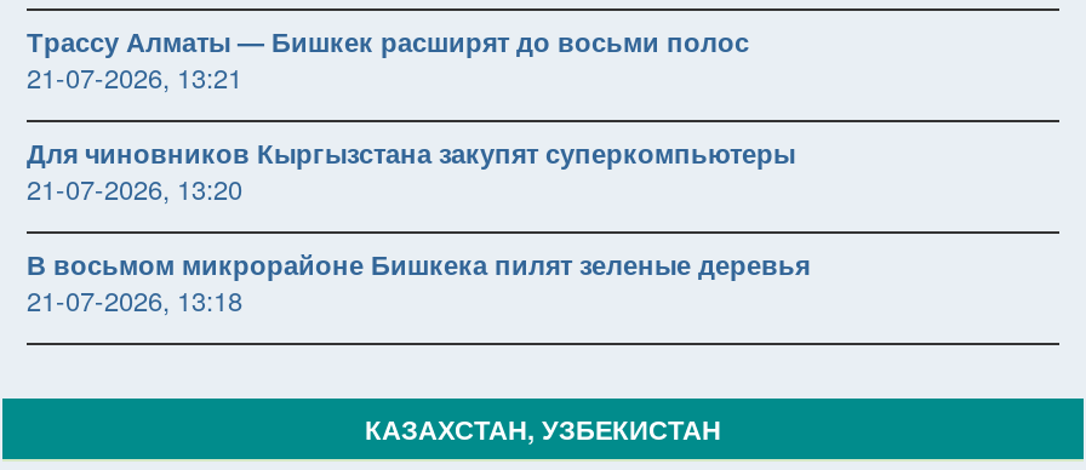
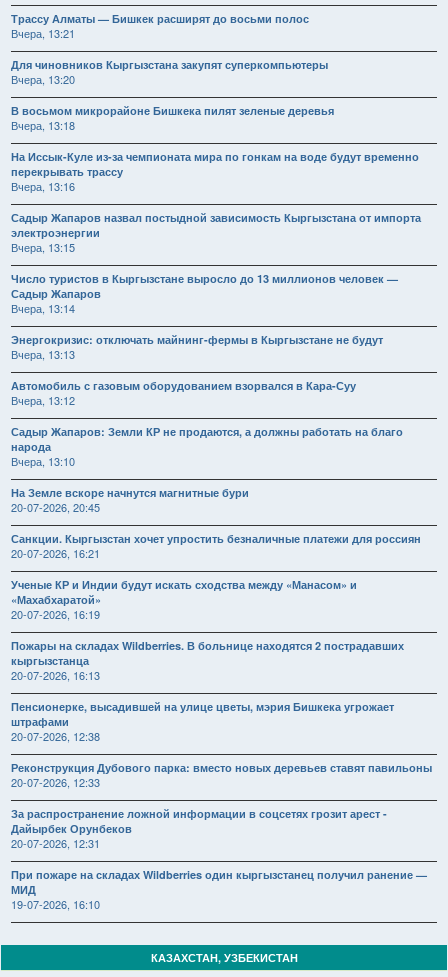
[27,56,242,95] 21-07-2026, 13:21 -> [11,25,75,41] Вчера, 13:21
[27,168,242,207] 21-07-2026, 13:20 -> [11,71,75,87] Вчера, 13:20
[27,279,242,318] 21-07-2026, 13:18 -> [11,117,432,912] Вчера, 13:18 | На Иссык-Куле из-за чемпионата мира по гонкам на воде будут временно | перекрывать трассу | Вчера, 13:16 | Садыр Жапаров назвал постыдной зависимость Кыргызстана от импорта | электроэнергии | Вчера, 13:15 | Число туристов в Кыргызстане выросло до 13 миллионов человек — | Садыр Жапаров | Вчера, 13:14 | Энергокризис: отключать майнинг-фермы в Кыргызстане не будут | Вчера, 13:13 | Автомобиль с газовым оборудованием взорвался в Кара-Суу | Вчера, 13:12 | Садыр Жапаров: Земли КР не продаются, а должны работать на благо | народа | Вчера, 13:10 | На Земле вскоре начнутся магнитные бури | 20-07-2026, 20:45 | Санкции. Кыргызстан хочет упростить безналичные платежи для россиян | 20-07-2026, 16:21 | Ученые КР и Индии будут искать сходства между «Манасом» и | «Махабхаратой» | 20-07-2026, 16:19 | Пожары на складах Wildberries. В больнице находятся 2 пострадавших | кыргызстанца | 20-07-2026, 16:13 | Пенсионерке, высадившей на улице цветы, мэрия Бишкека угрожает | штрафами | 20-07-2026, 12:38 | Реконструкция Дубового парка: вместо новых деревьев ставят павильоны | 20-07-2026, 12:33 | За распространение ложной информации в соцсетях грозит арест - | Дайырбек Орунбеков | 20-07-2026, 12:31 | При пожаре на складах Wildberries один кыргызстанец получил ранение — | МИД | 19-07-2026, 16:10

